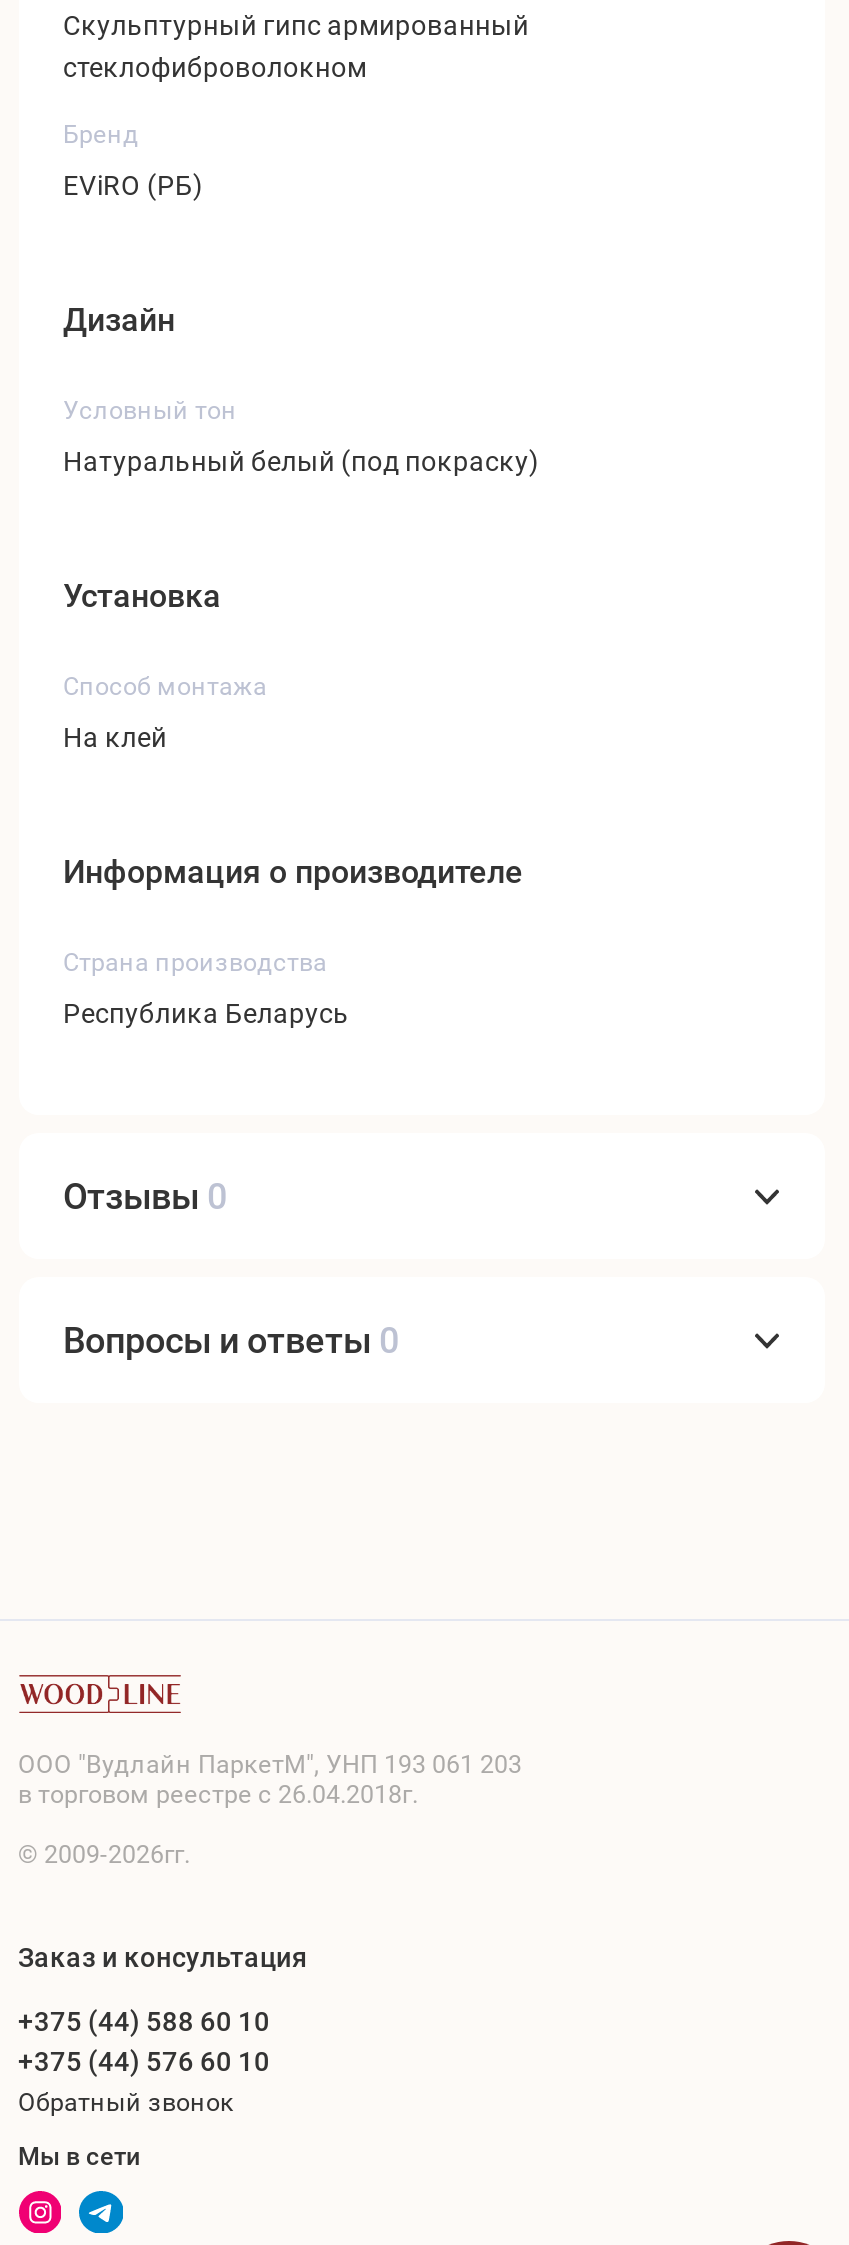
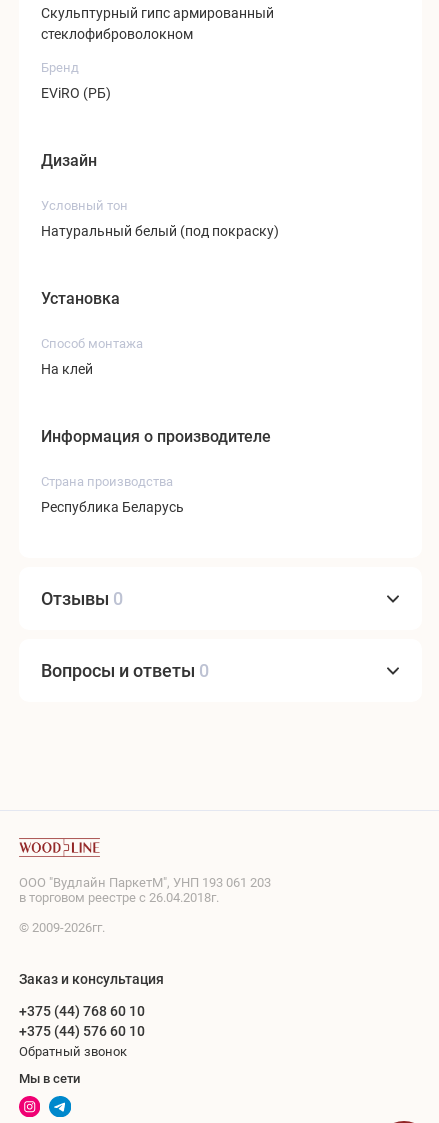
[18,2004,270,2036] +375 (44) 588 60 10 -> [18,1003,144,1019] +375 (44) 768 60 10

